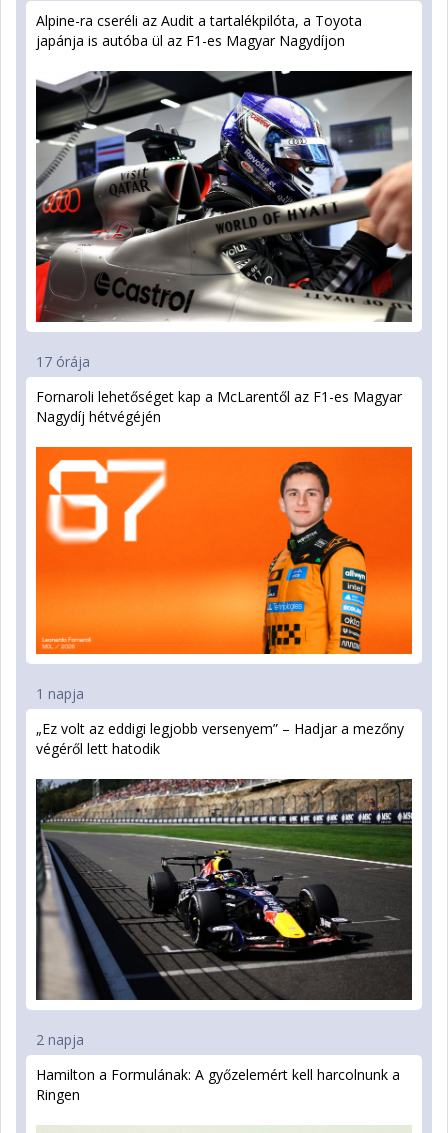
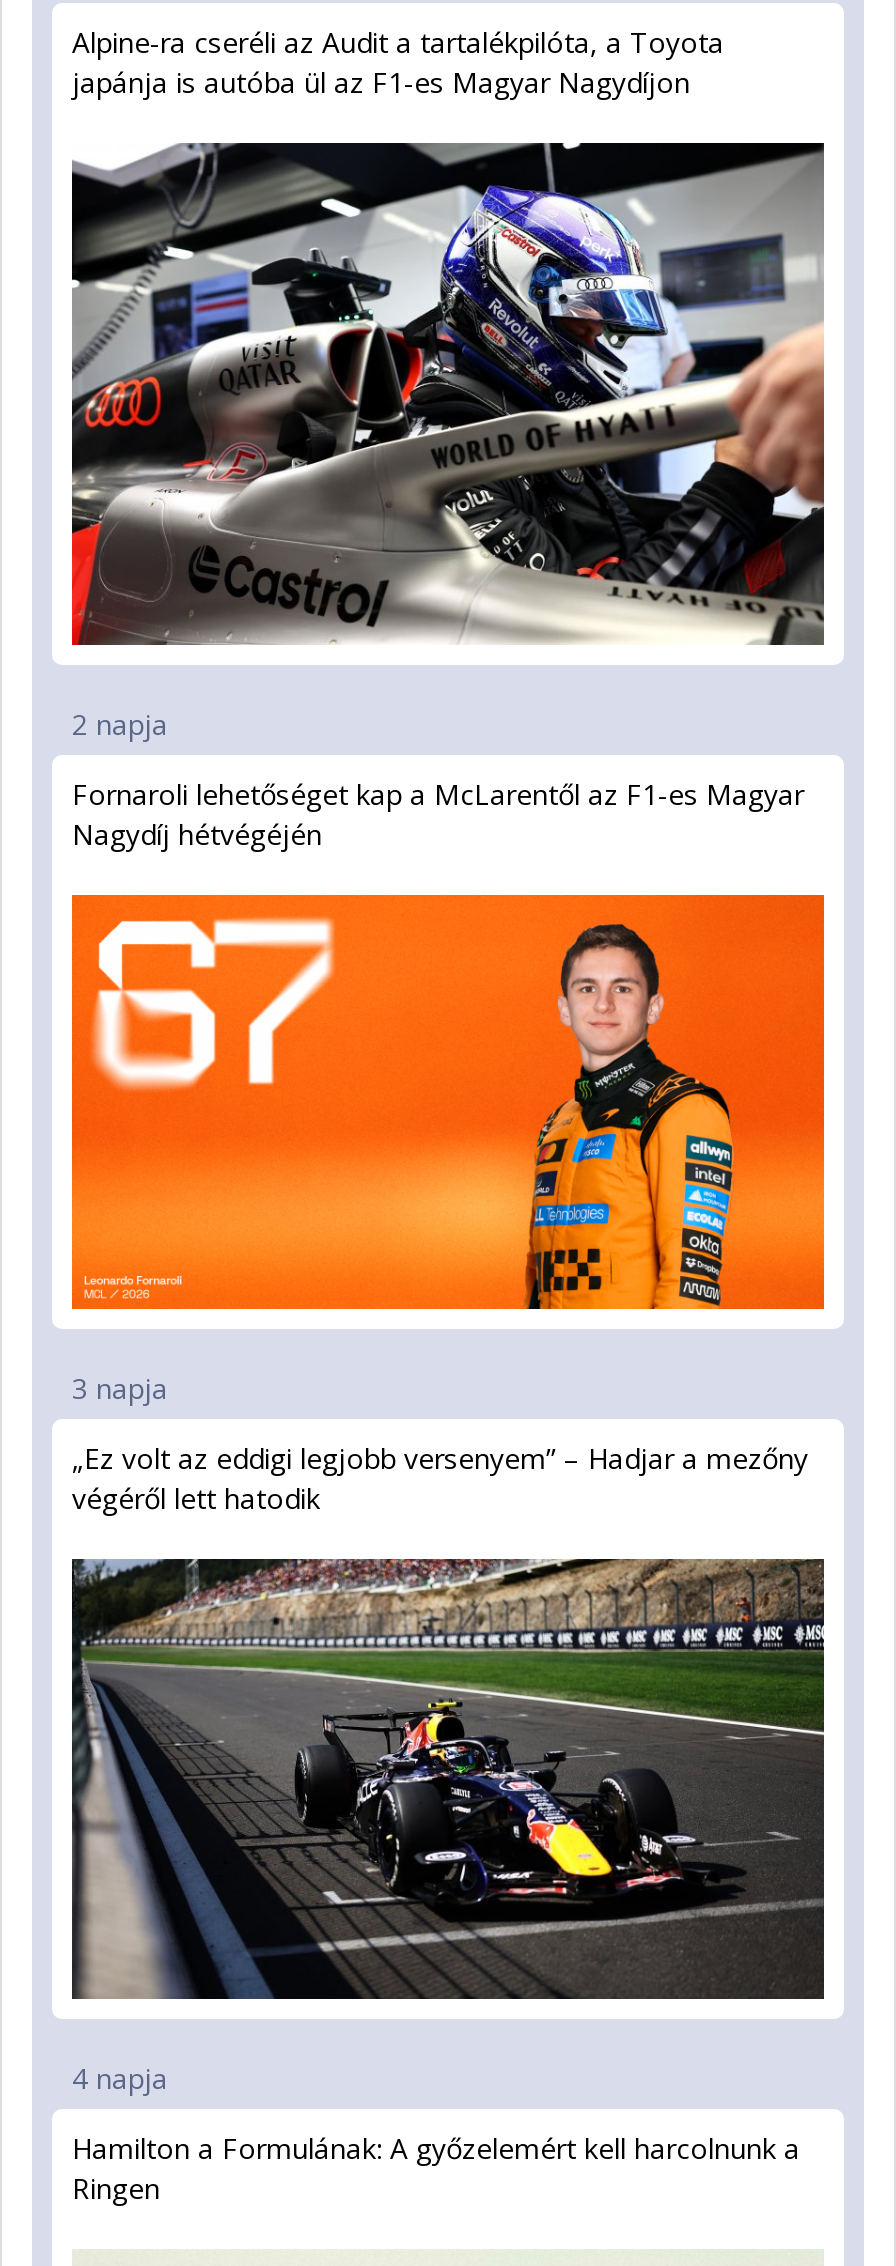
[36,352,90,371] 17 órája -> [72,705,168,743] 2 napja
[36,684,84,703] 1 napja -> [72,1368,168,1406] 3 napja
[36,1030,84,1049] 2 napja -> [72,2059,168,2097] 4 napja

